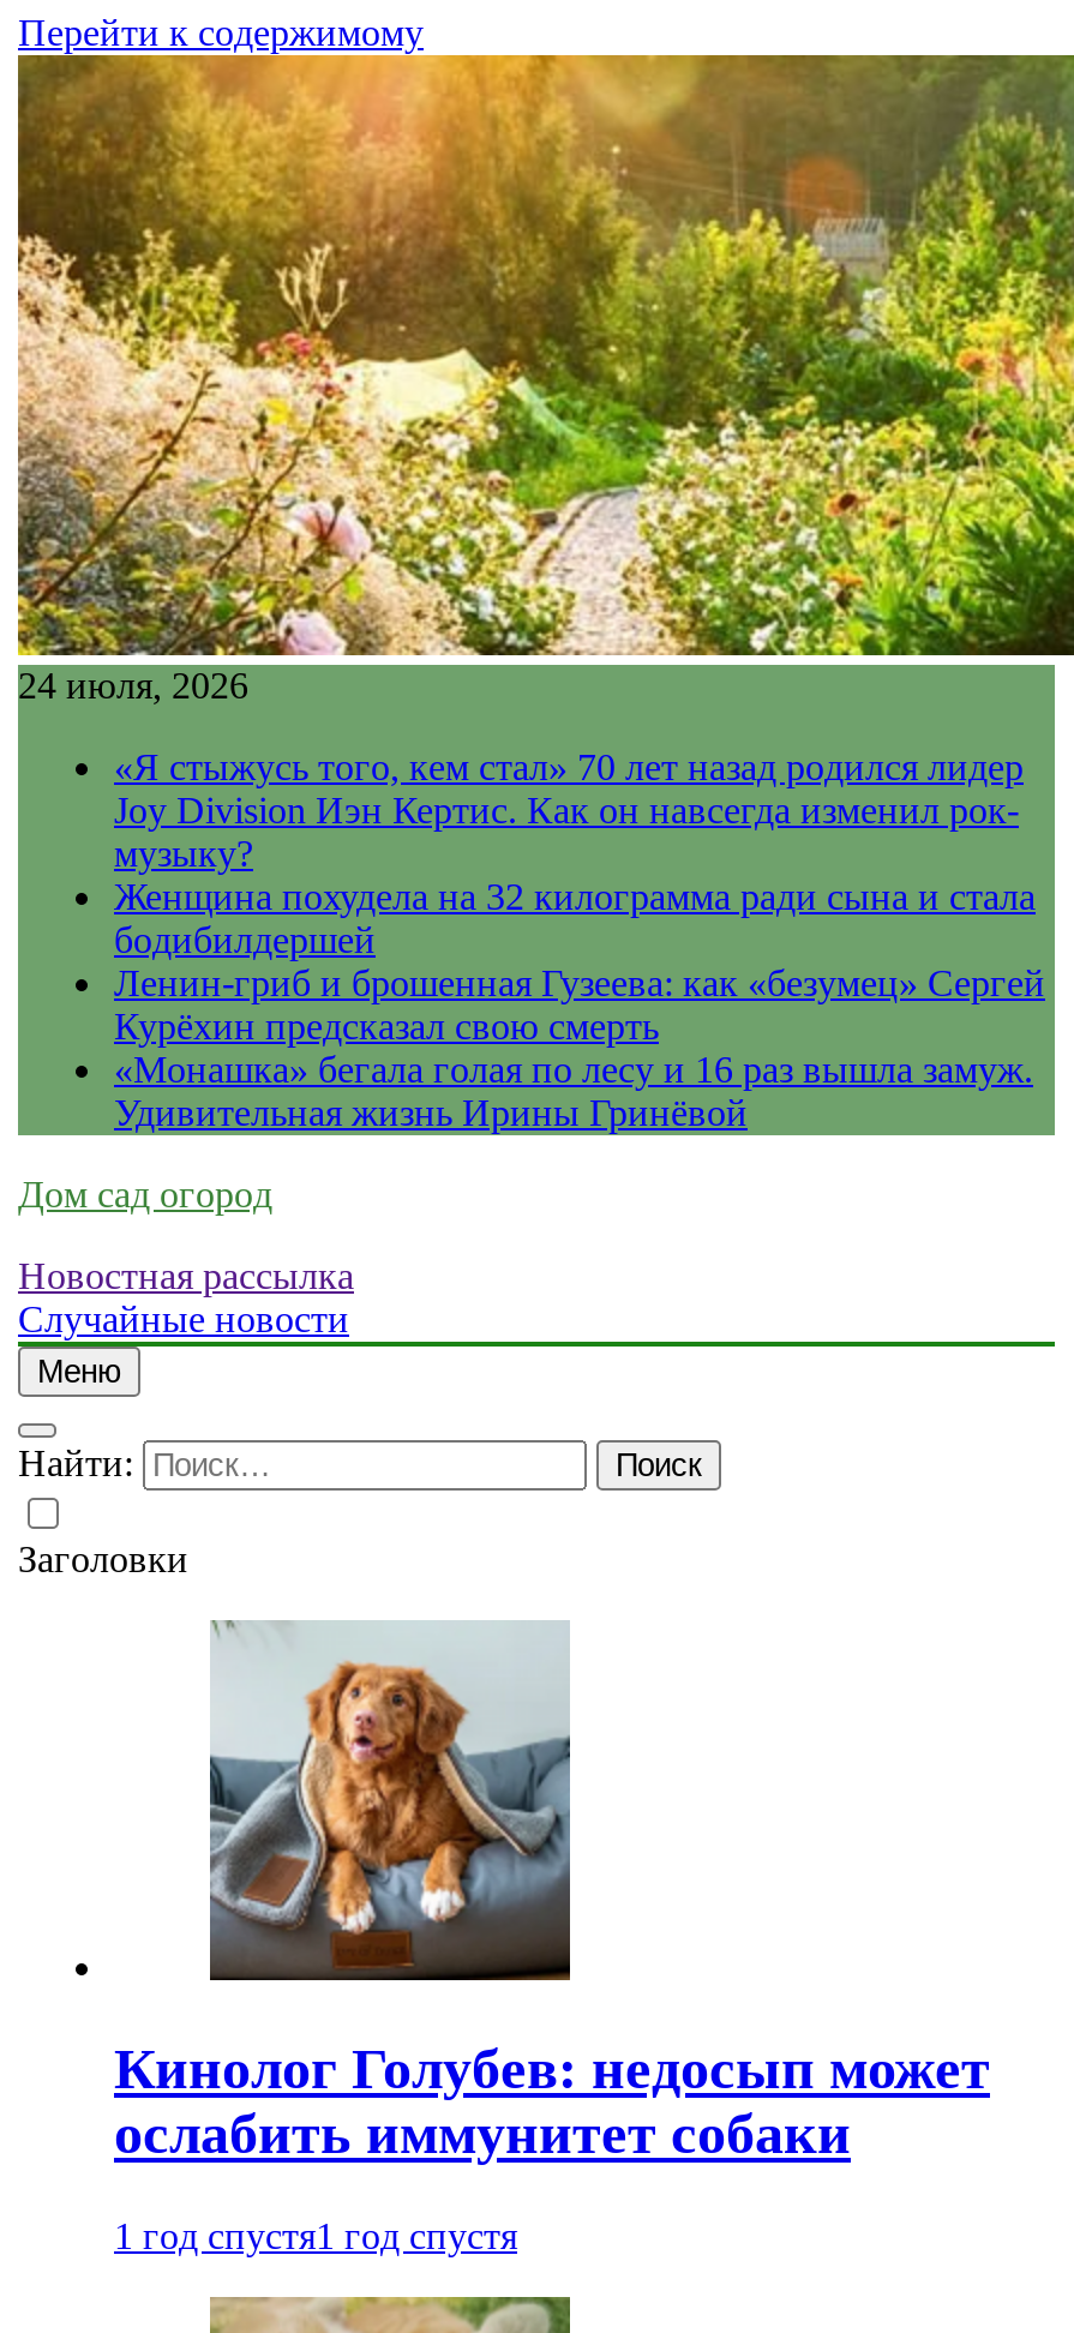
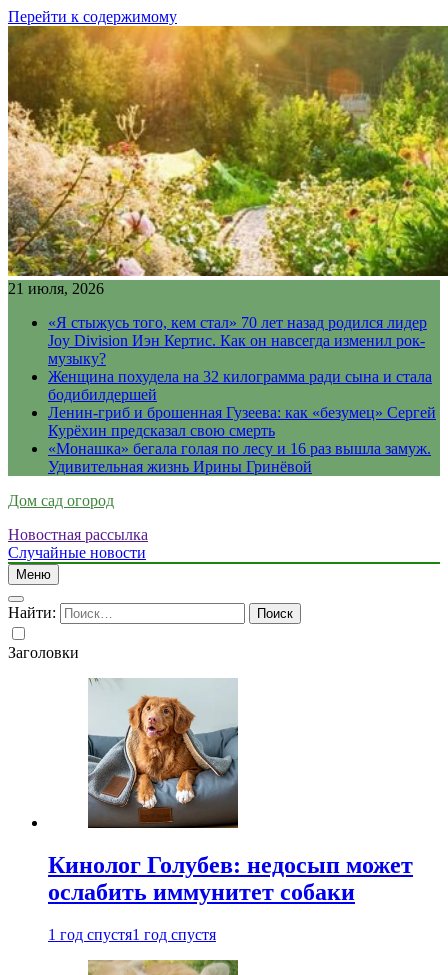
[18,665,248,706] 24 июля, 2026 -> [8,280,104,297] 21 июля, 2026

